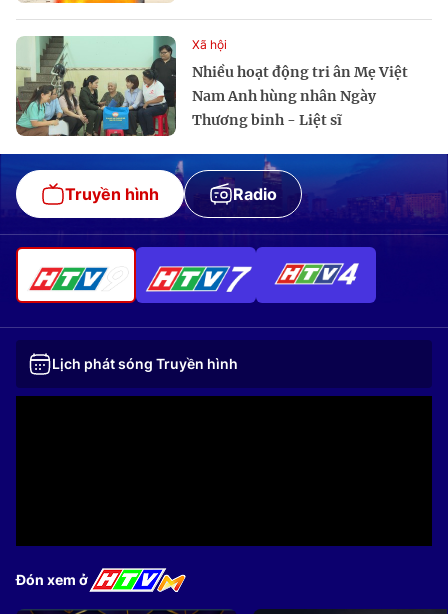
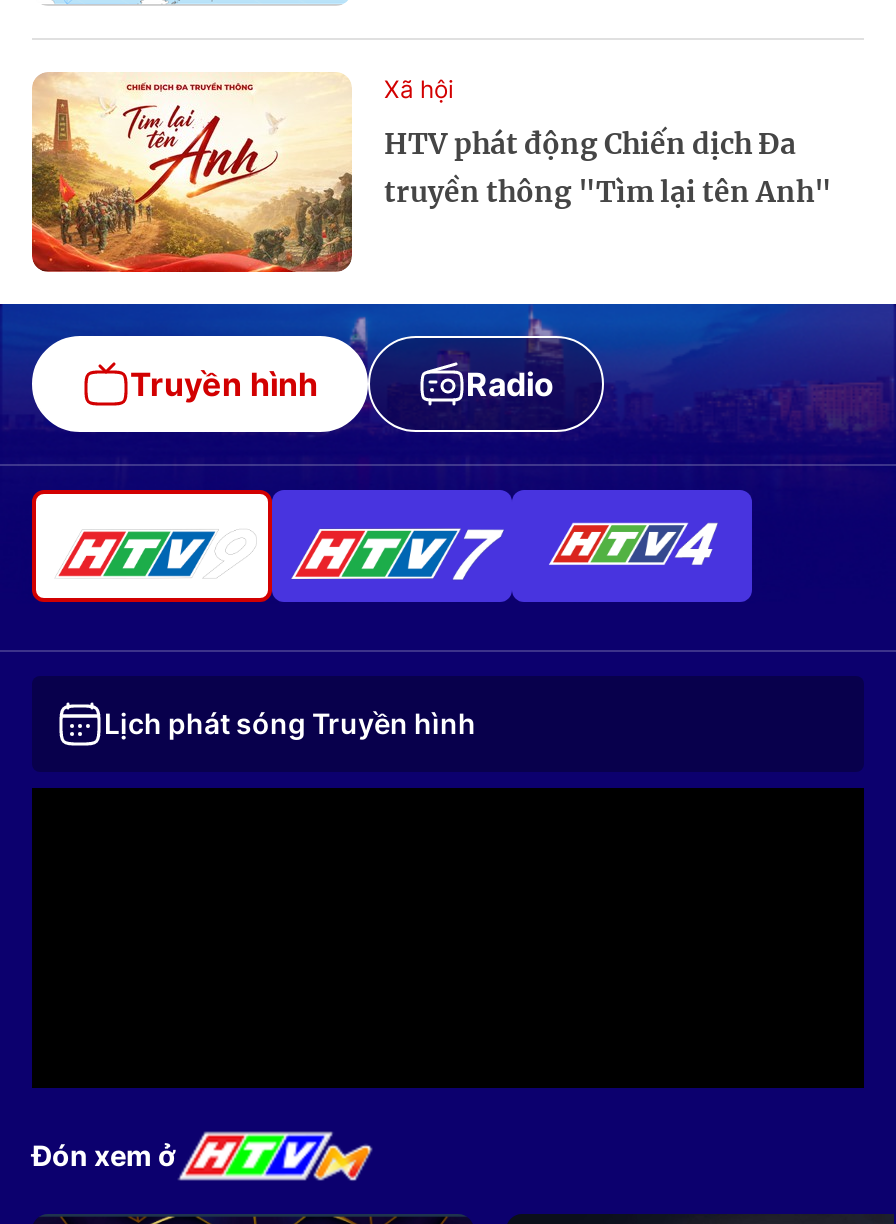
[15,35,408,137] [image] | Nhiều hoạt động tri ân Mẹ Việt | Nam Anh hùng nhân Ngày | Thương binh - Liệt sĩ -> [30,72,832,274] [image] | HTV phát động Chiến dịch Đa | truyền thông "Tìm lại tên Anh"

